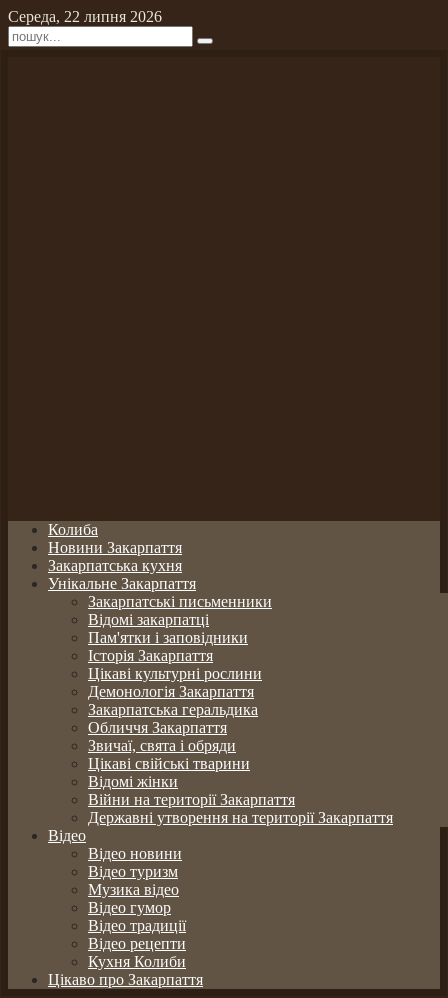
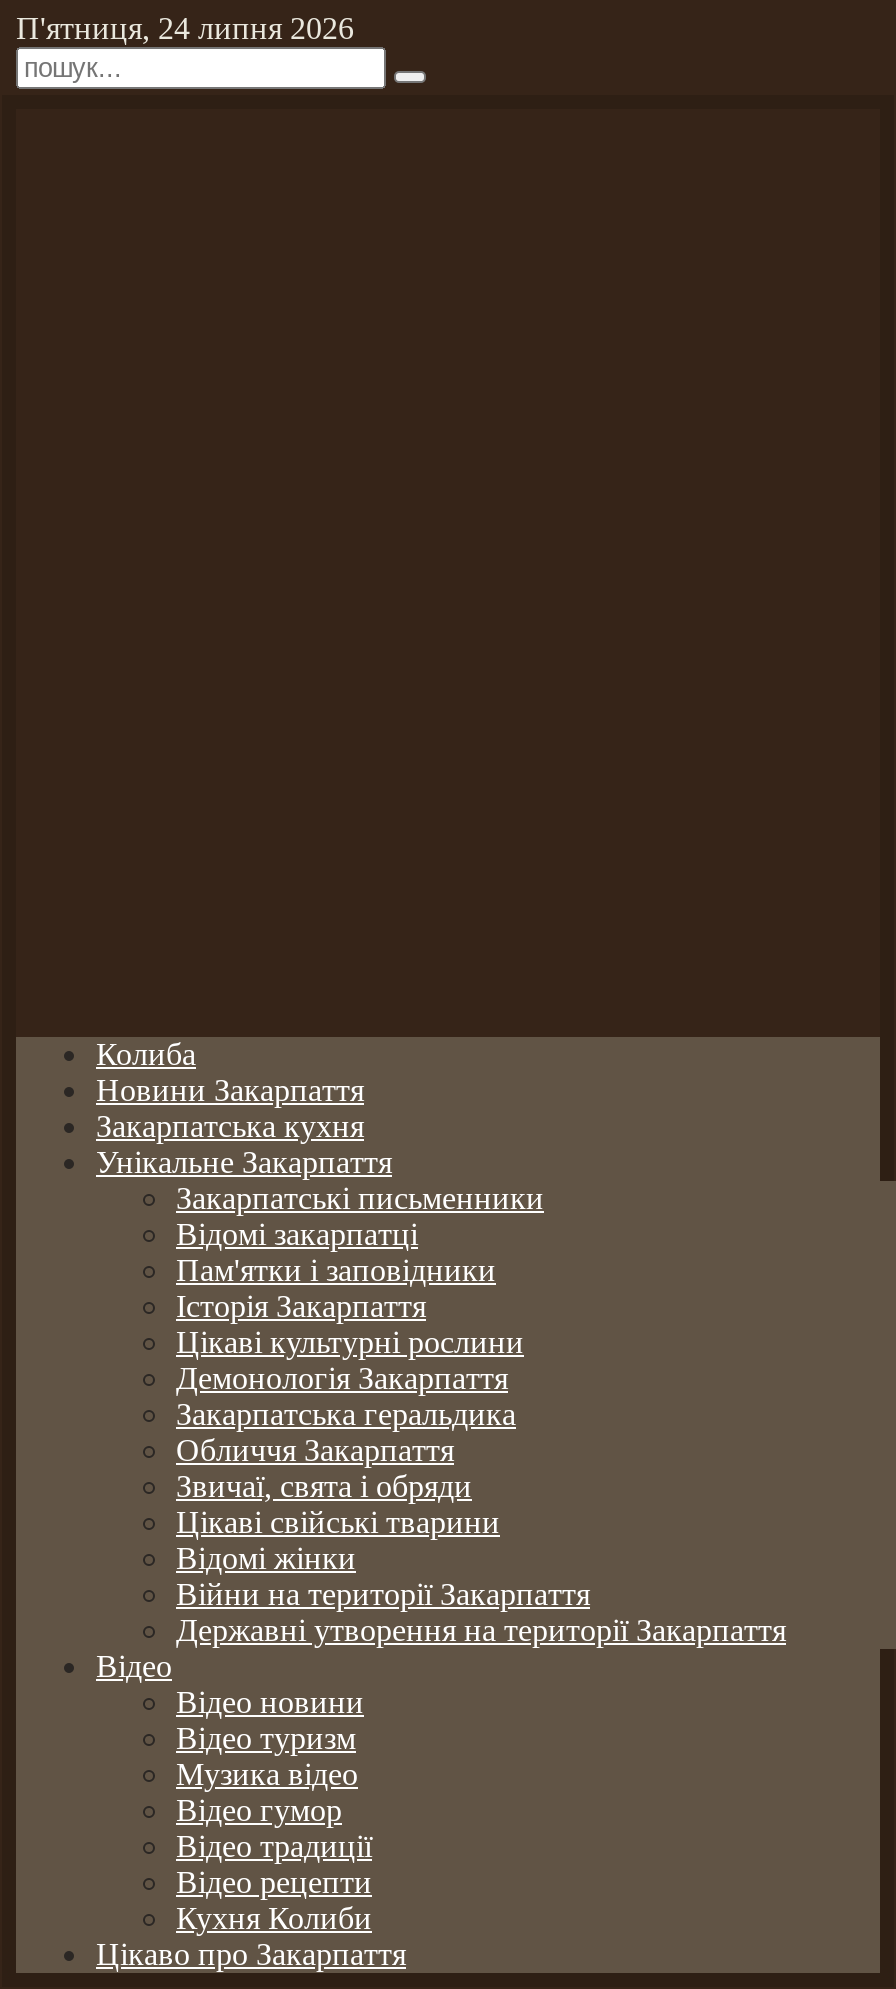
[8,8,162,25] Середа, 22 липня 2026 -> [16,11,354,45] П'ятниця, 24 липня 2026

